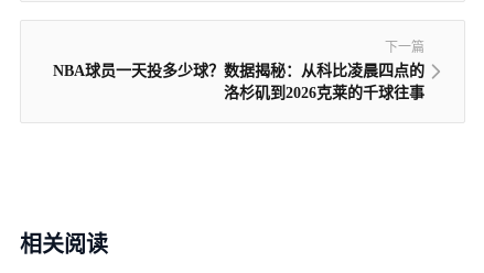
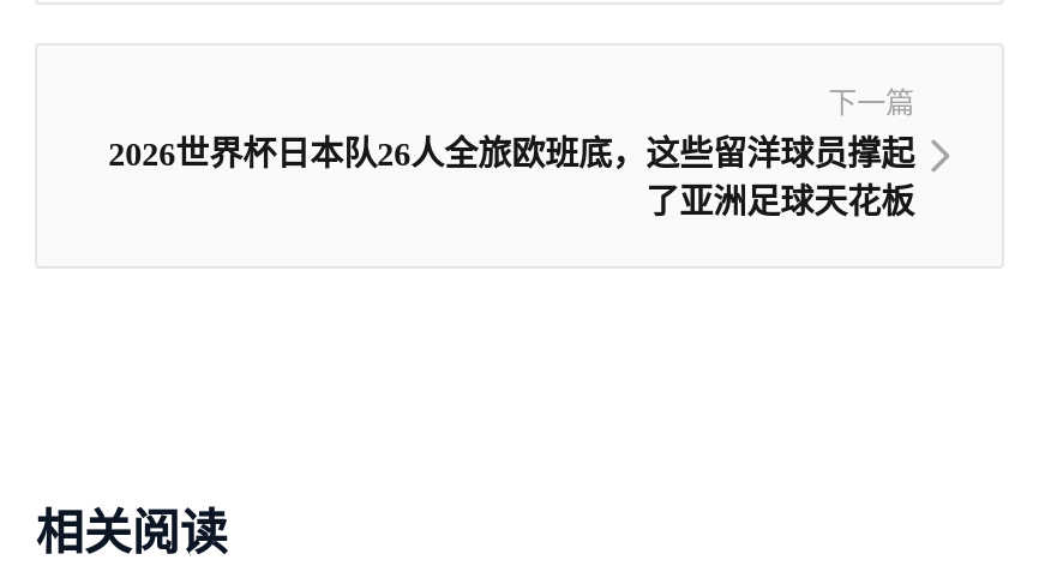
[52,63,424,101] NBA球员一天投多少球？数据揭秘：从科比凌晨四点的 | 洛杉矶到2026克莱的千球往事 -> [108,136,914,220] 2026世界杯日本队26人全旅欧班底，这些留洋球员撑起 | 了亚洲足球天花板

